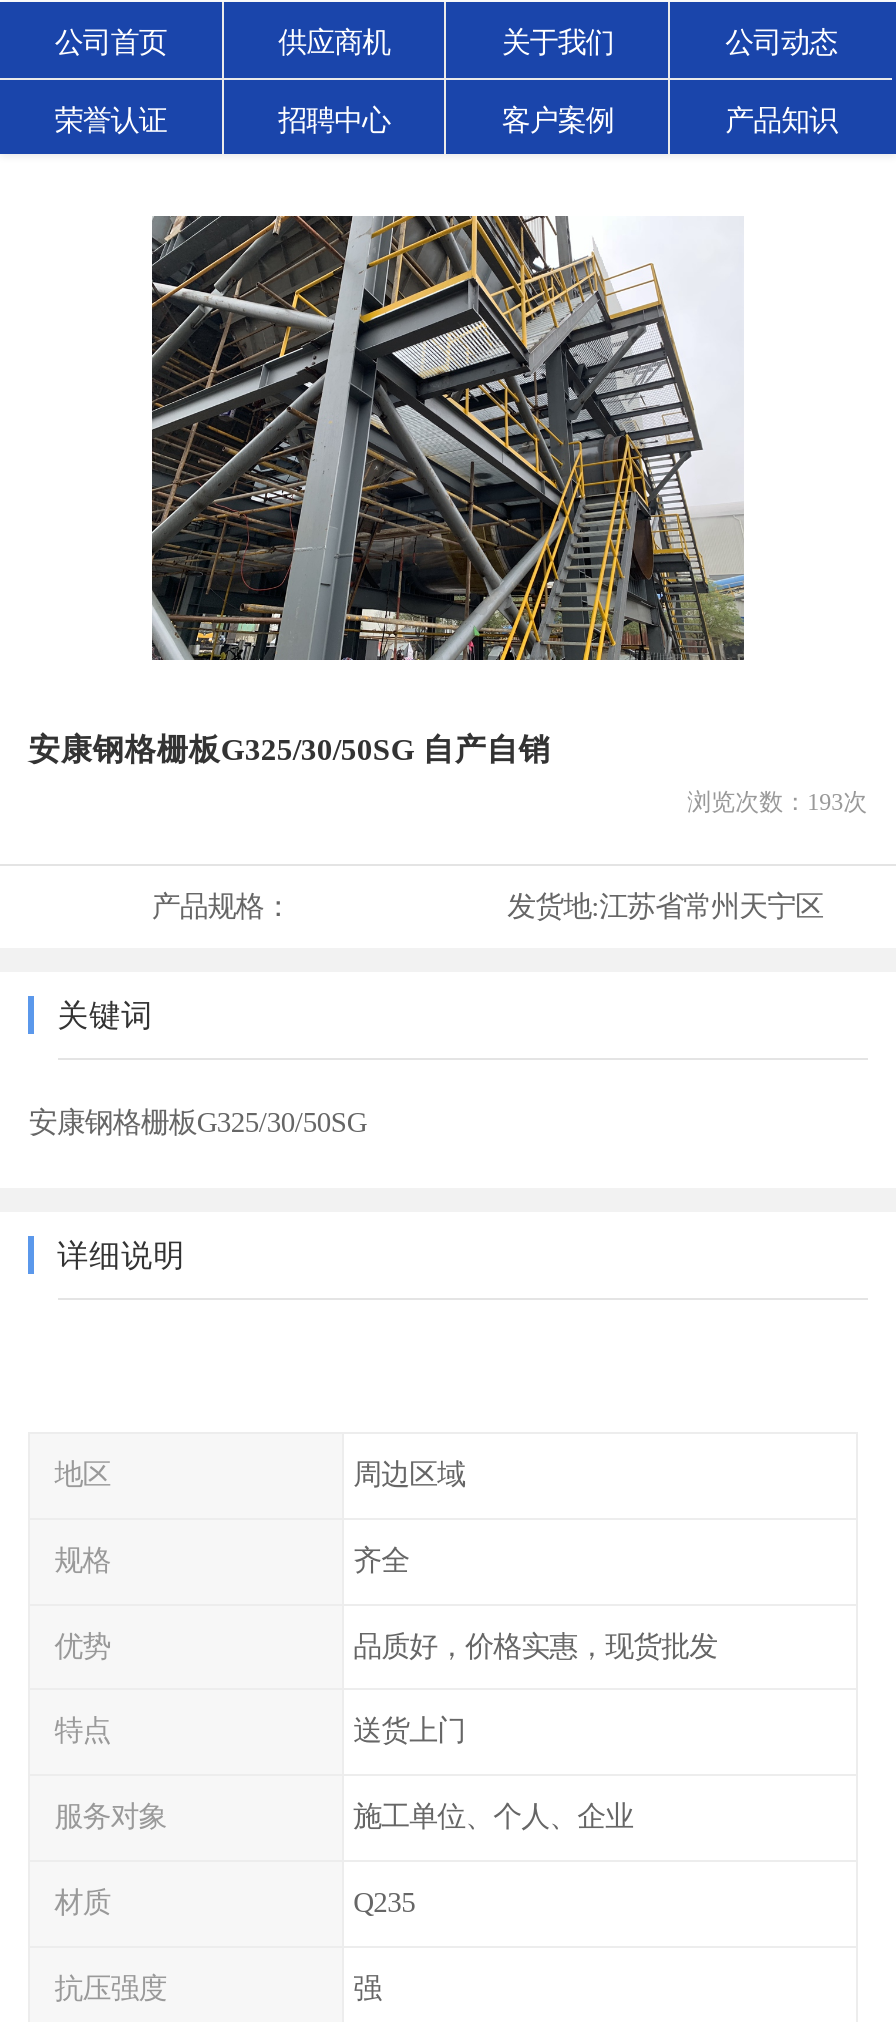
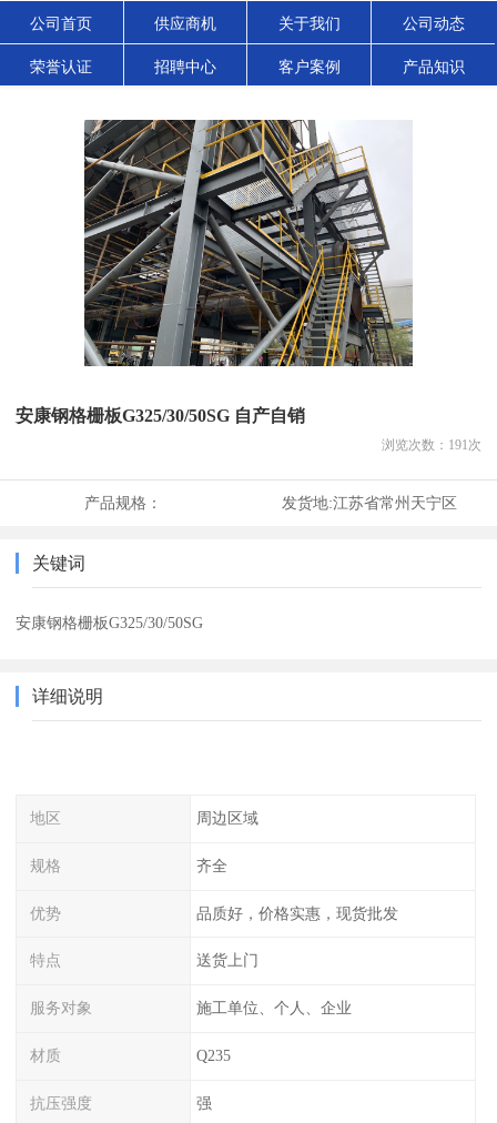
[687,788,867,816] 浏览次数：193次 -> [381,437,481,453] 浏览次数：191次

